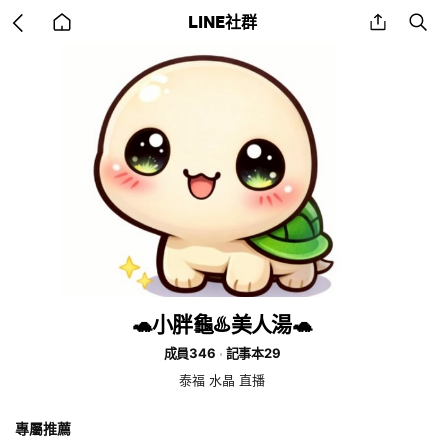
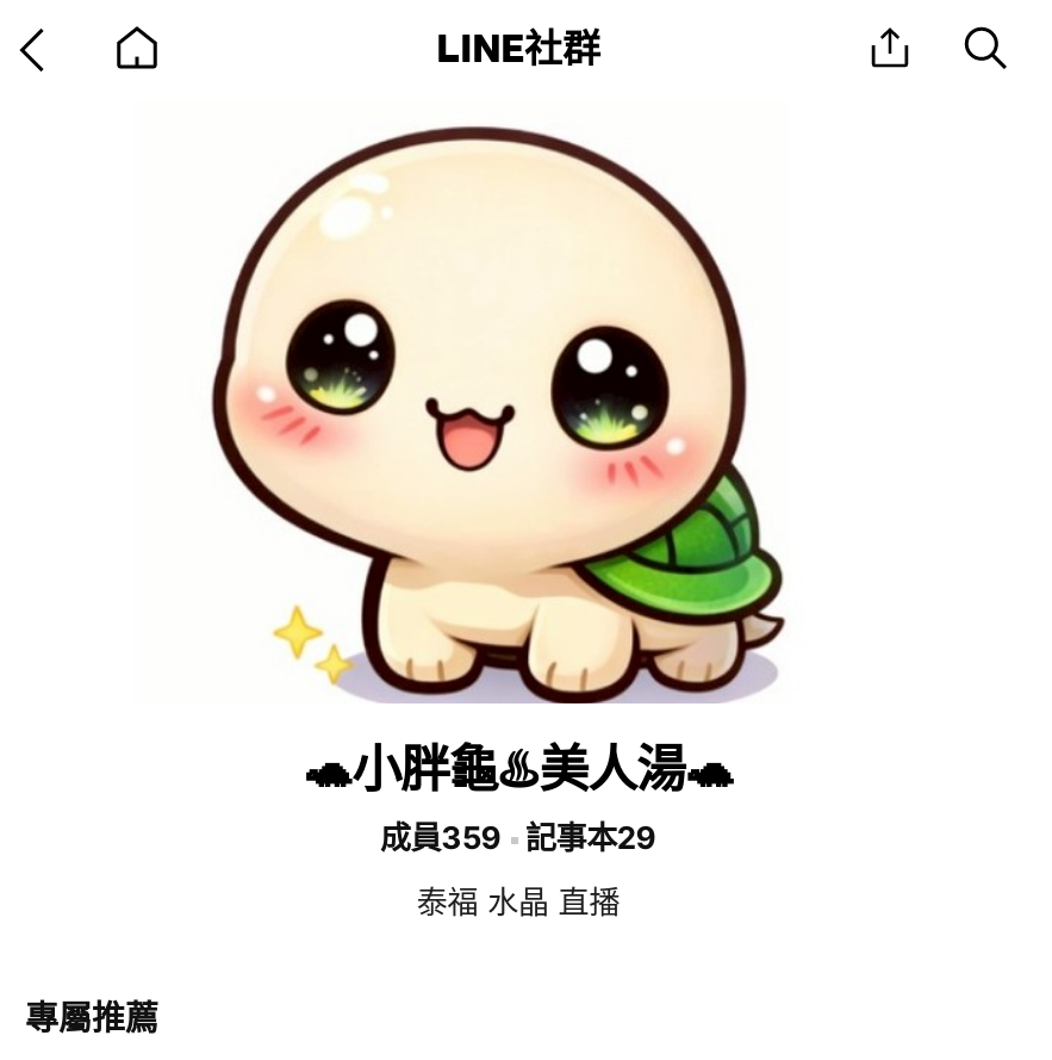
[163,345,280,361] 成員346 記事本29 -> [380,818,656,856] 成員359 記事本29

